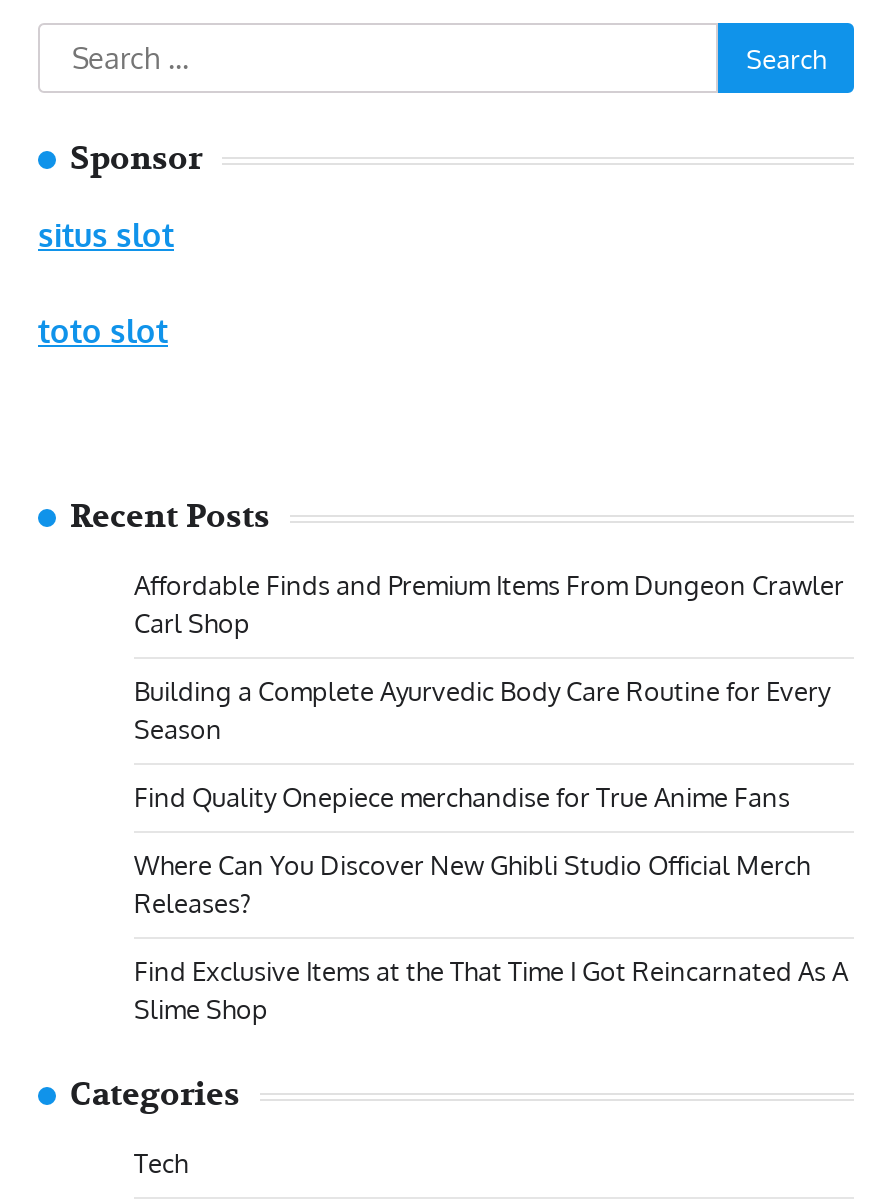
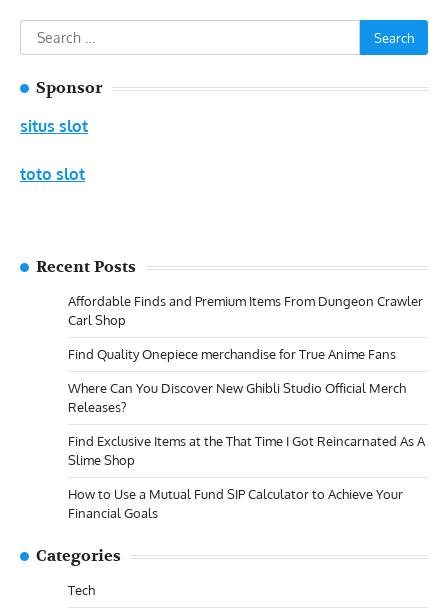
[134,675,830,745] Building a Complete Ayurvedic Body Care Routine for Every | Season -> none
moved [134,781,848,1025] -> [68,346,425,468]: Find Quality Onepiece merchandise for True Anime Fans | Where Can You Discover New Ghibli Studio Official Merch | Releases? | Find Exclusive Items at the That Time I Got Reincarnated As A | Slime Shop
none -> [68,486,403,521] How to Use a Mutual Fund SIP Calculator to Achieve Your | Financial Goals

